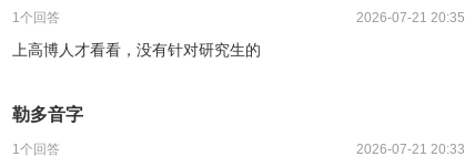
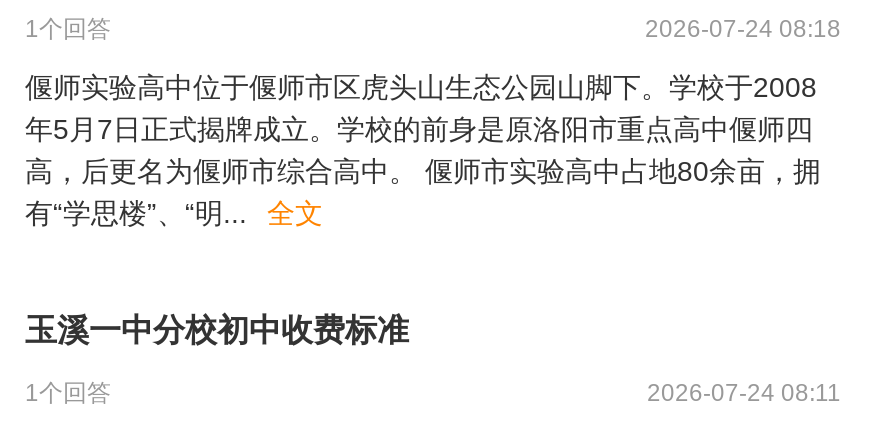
[356,10,465,25] 2026-07-21 20:35 -> [645,15,841,43] 2026-07-24 08:18
[12,41,261,59] 上高博人才看看，没有针对研究生的 -> [25,71,821,229] 偃师实验高中位于偃师市区虎头山生态公园山脚下。学校于2008 | 年5月7日正式揭牌成立。学校的前身是原洛阳市重点高中偃师四 | 高，后更名为偃师市综合高中。 偃师市实验高中占地80余亩，拥 | 有“学思楼”、“明... | 全文
[12,105,83,124] 勒多音字 -> [25,313,409,347] 玉溪一中分校初中收费标准
[356,142,465,157] 2026-07-21 20:33 -> [647,379,841,407] 2026-07-24 08:11

